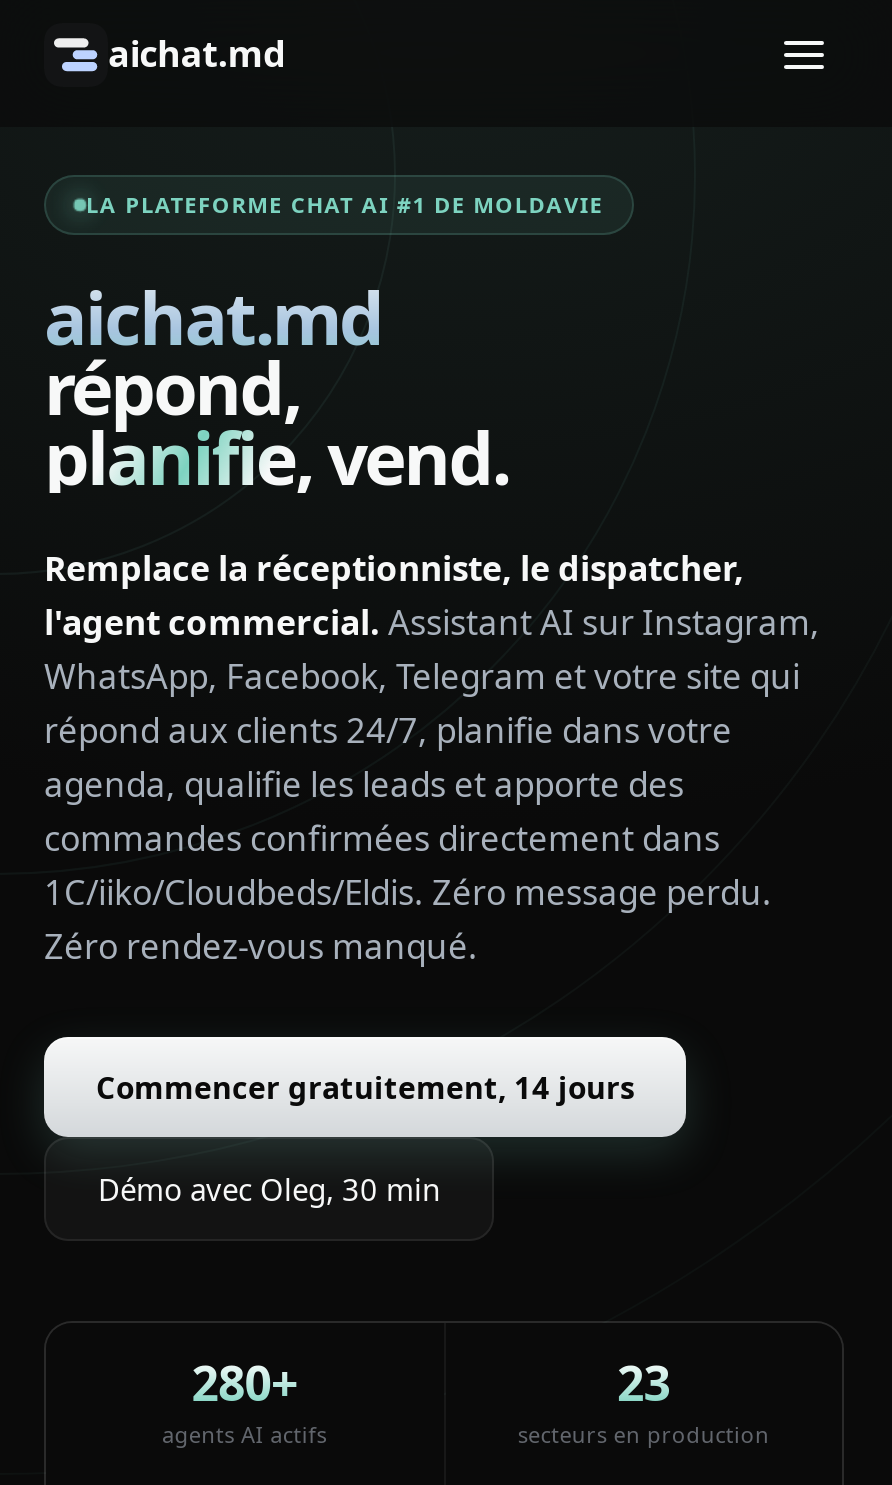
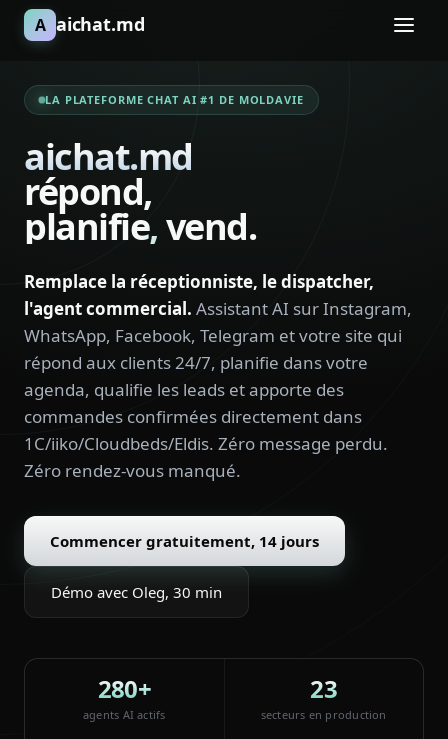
[108,29,285,77] aichat.md -> [34,12,144,36] A aichat.md

